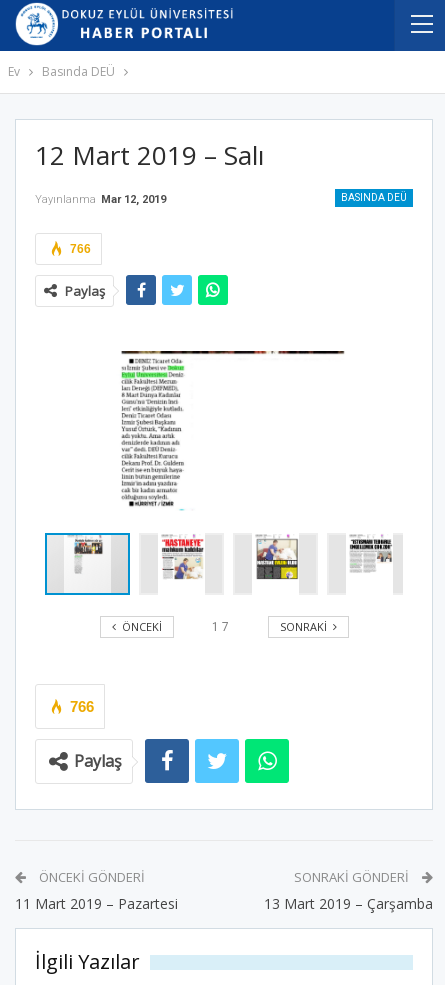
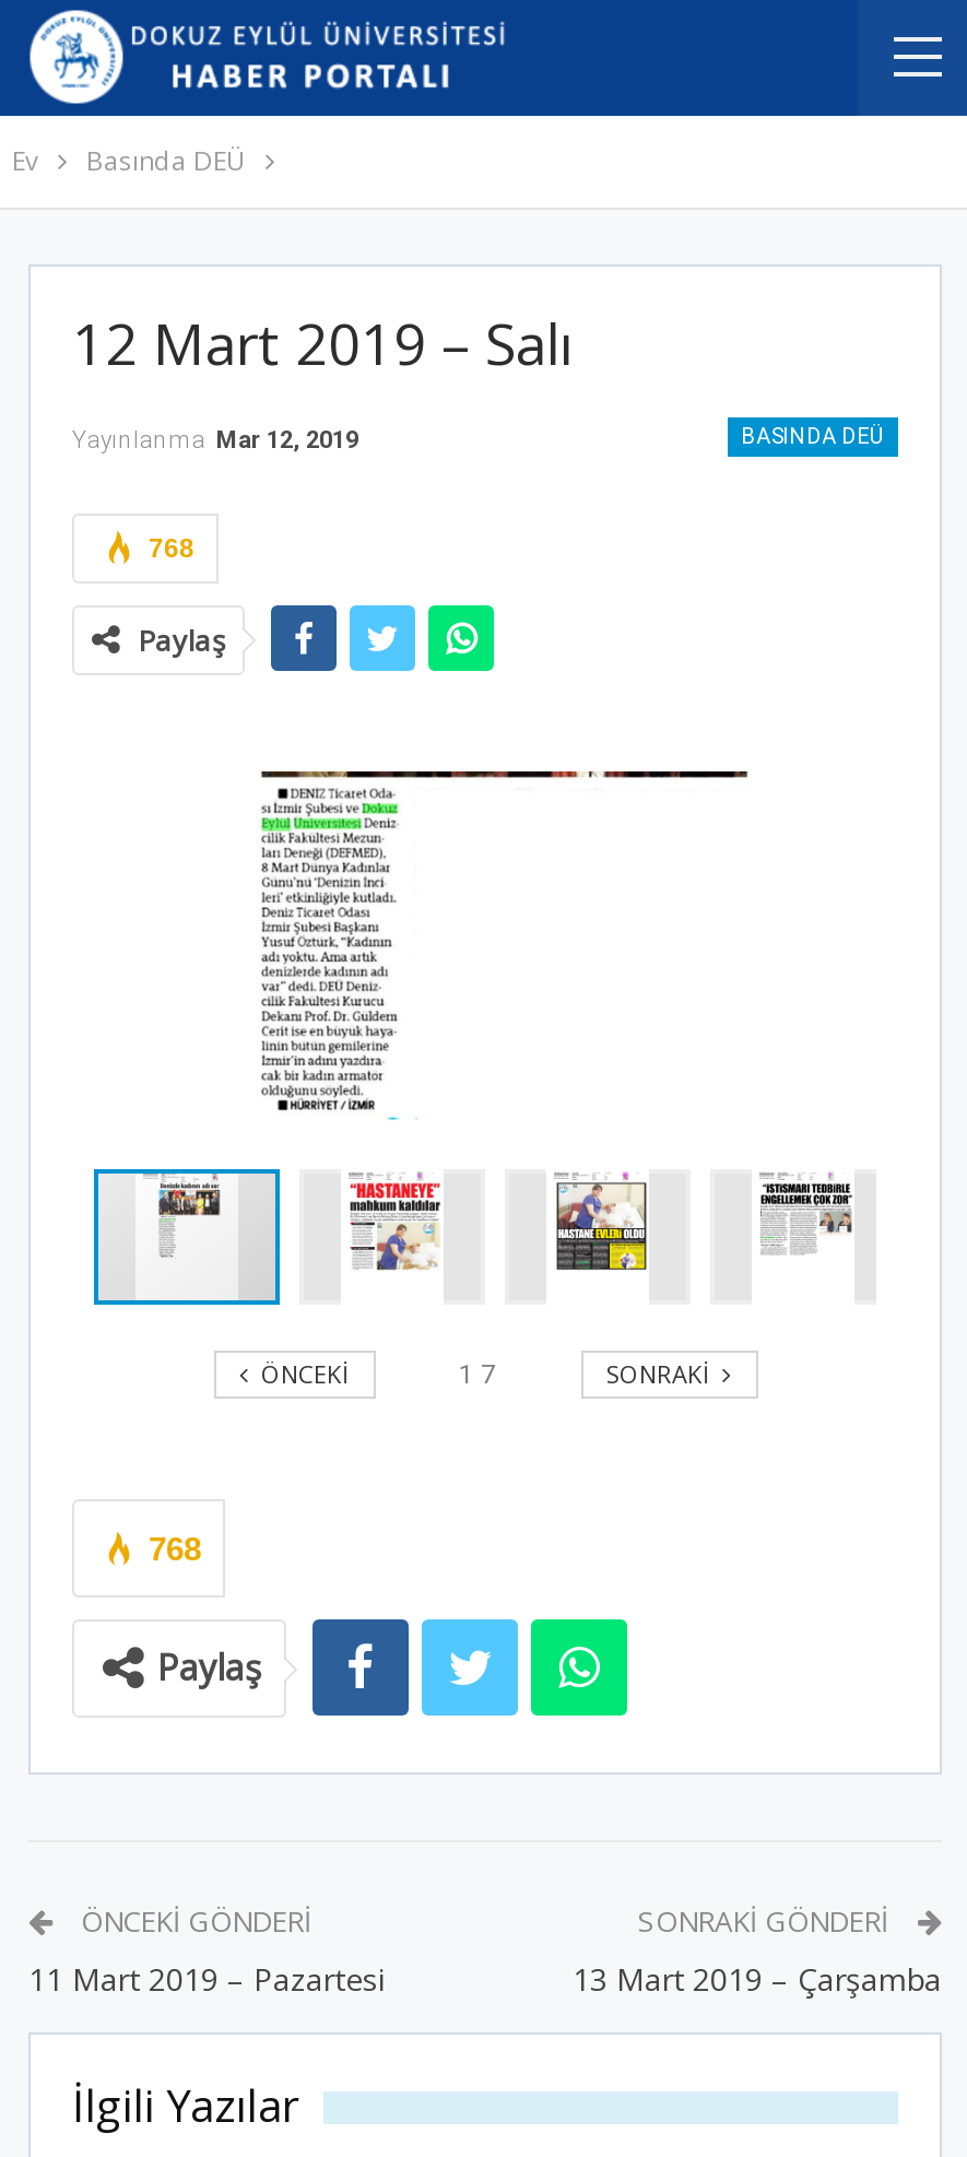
[70,242,91,256] 766 -> [149,533,194,564] 768
[70,698,94,715] 766 -> [149,1530,201,1567] 768

